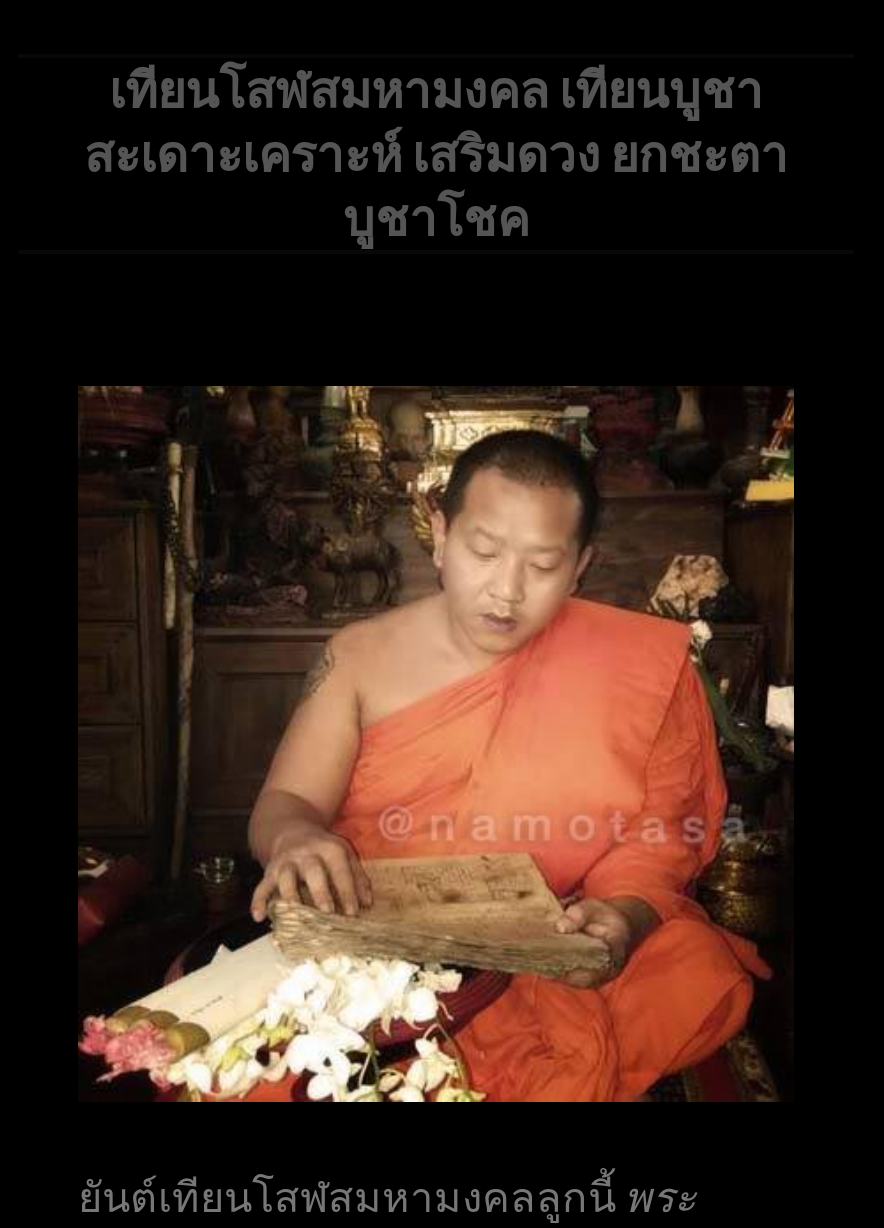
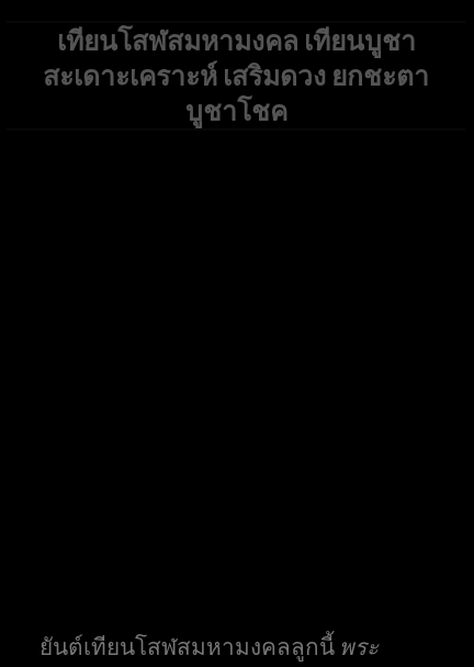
[76,384,796,1104] [image] -> none

